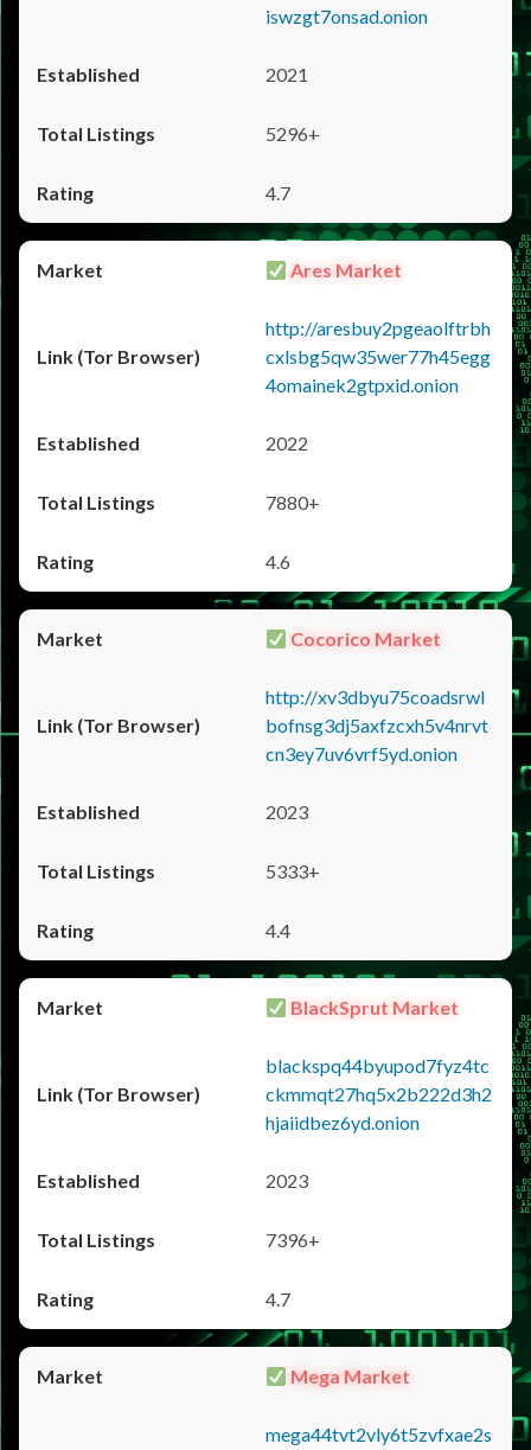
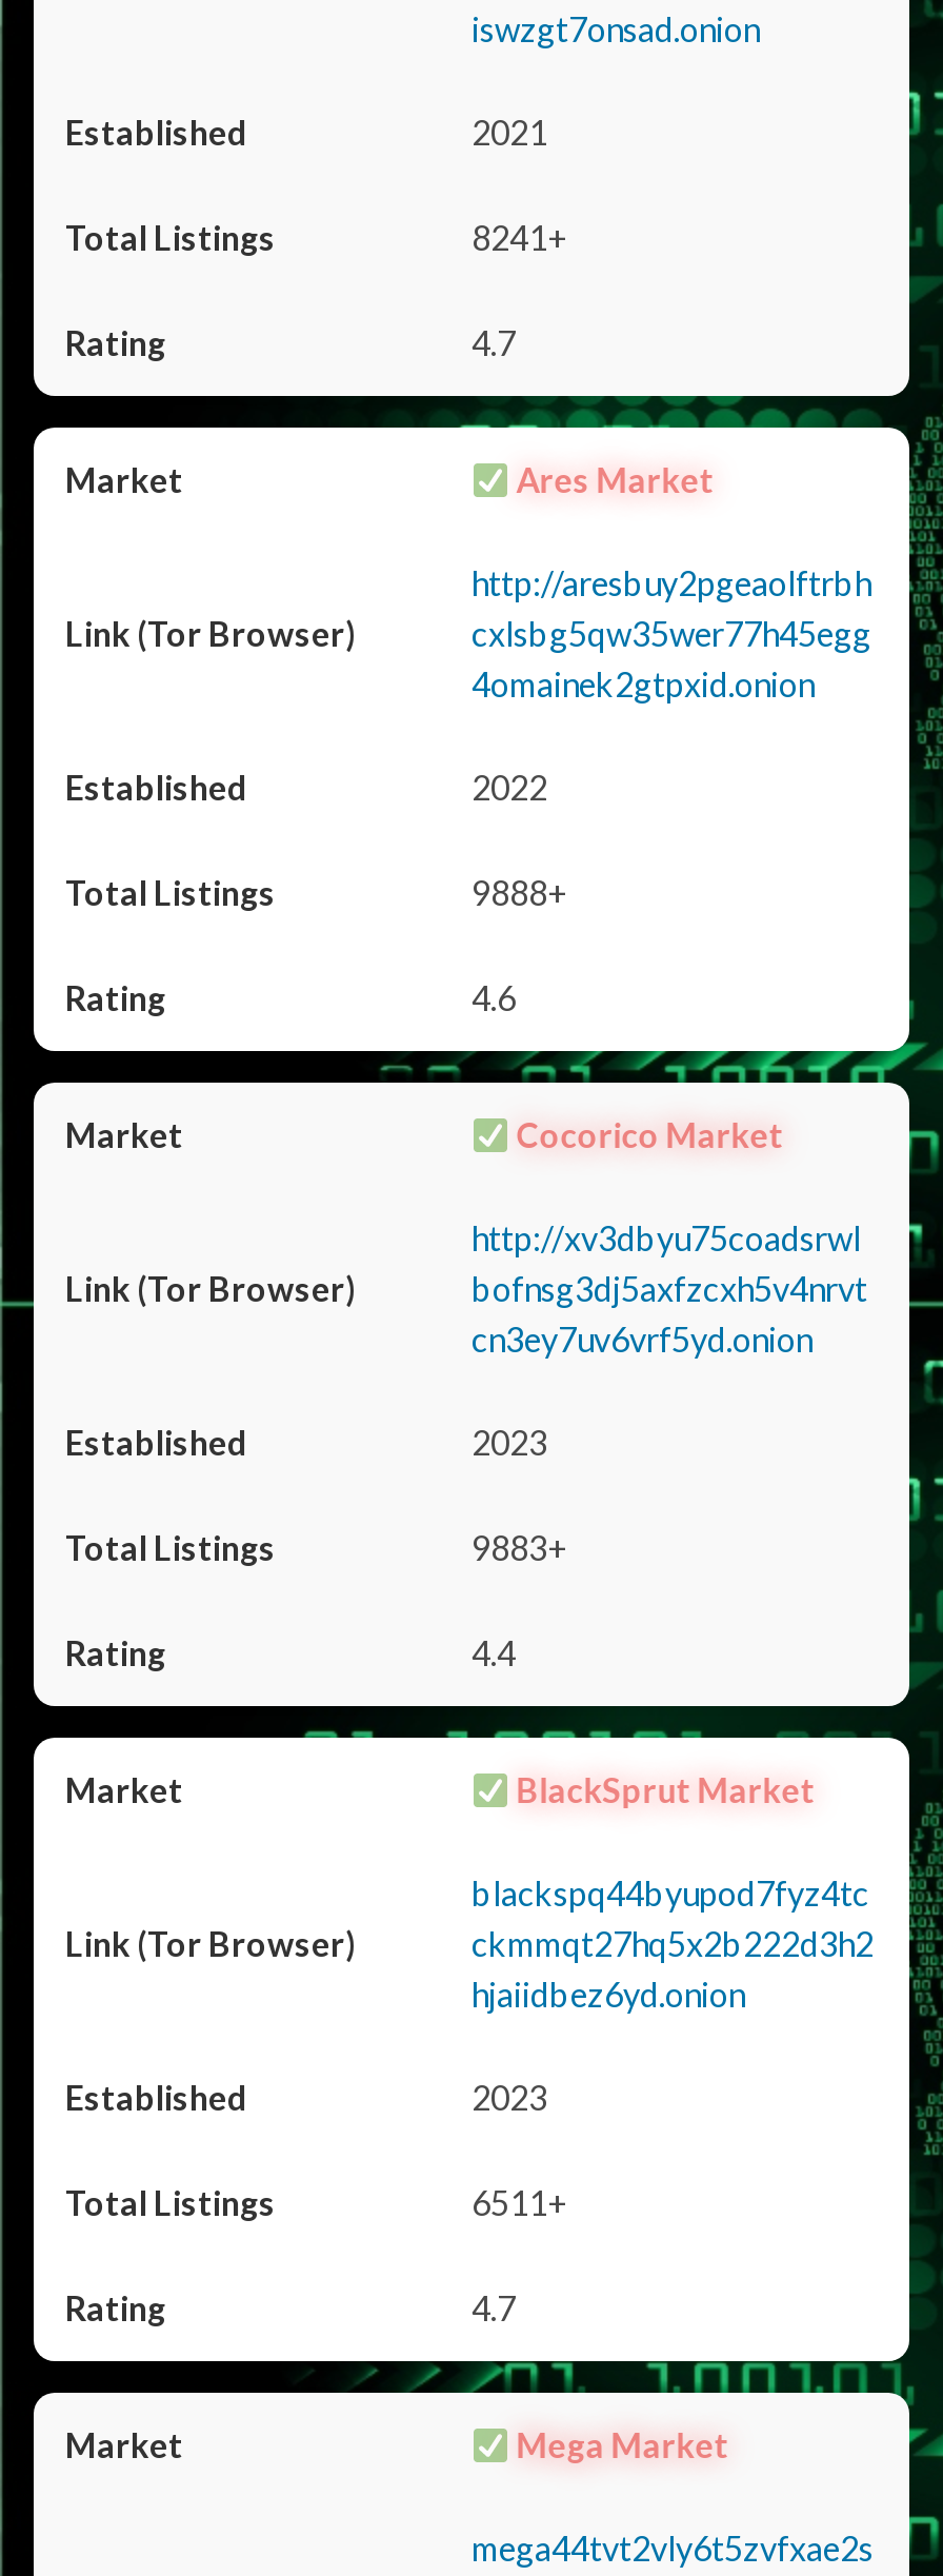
[265,122,320,145] 5296+ -> [471,217,568,257] 8241+
[265,491,320,513] 7880+ -> [471,872,568,912] 9888+
[265,860,320,882] 5333+ -> [471,1527,568,1567] 9883+
[265,1228,320,1251] 7396+ -> [471,2182,568,2222] 6511+

